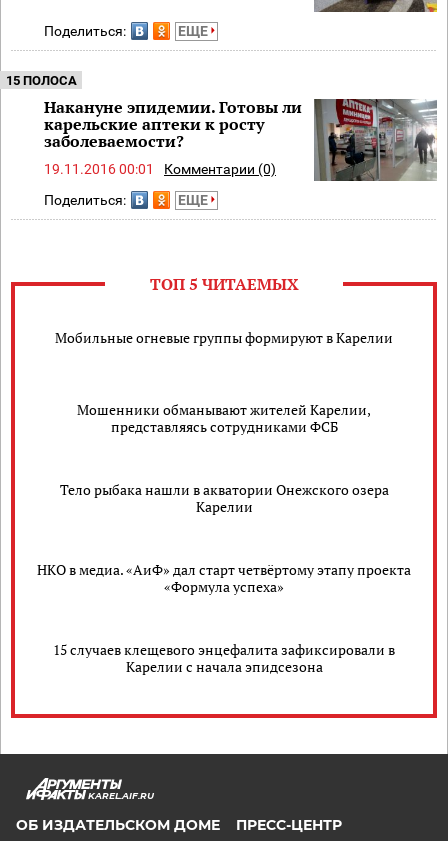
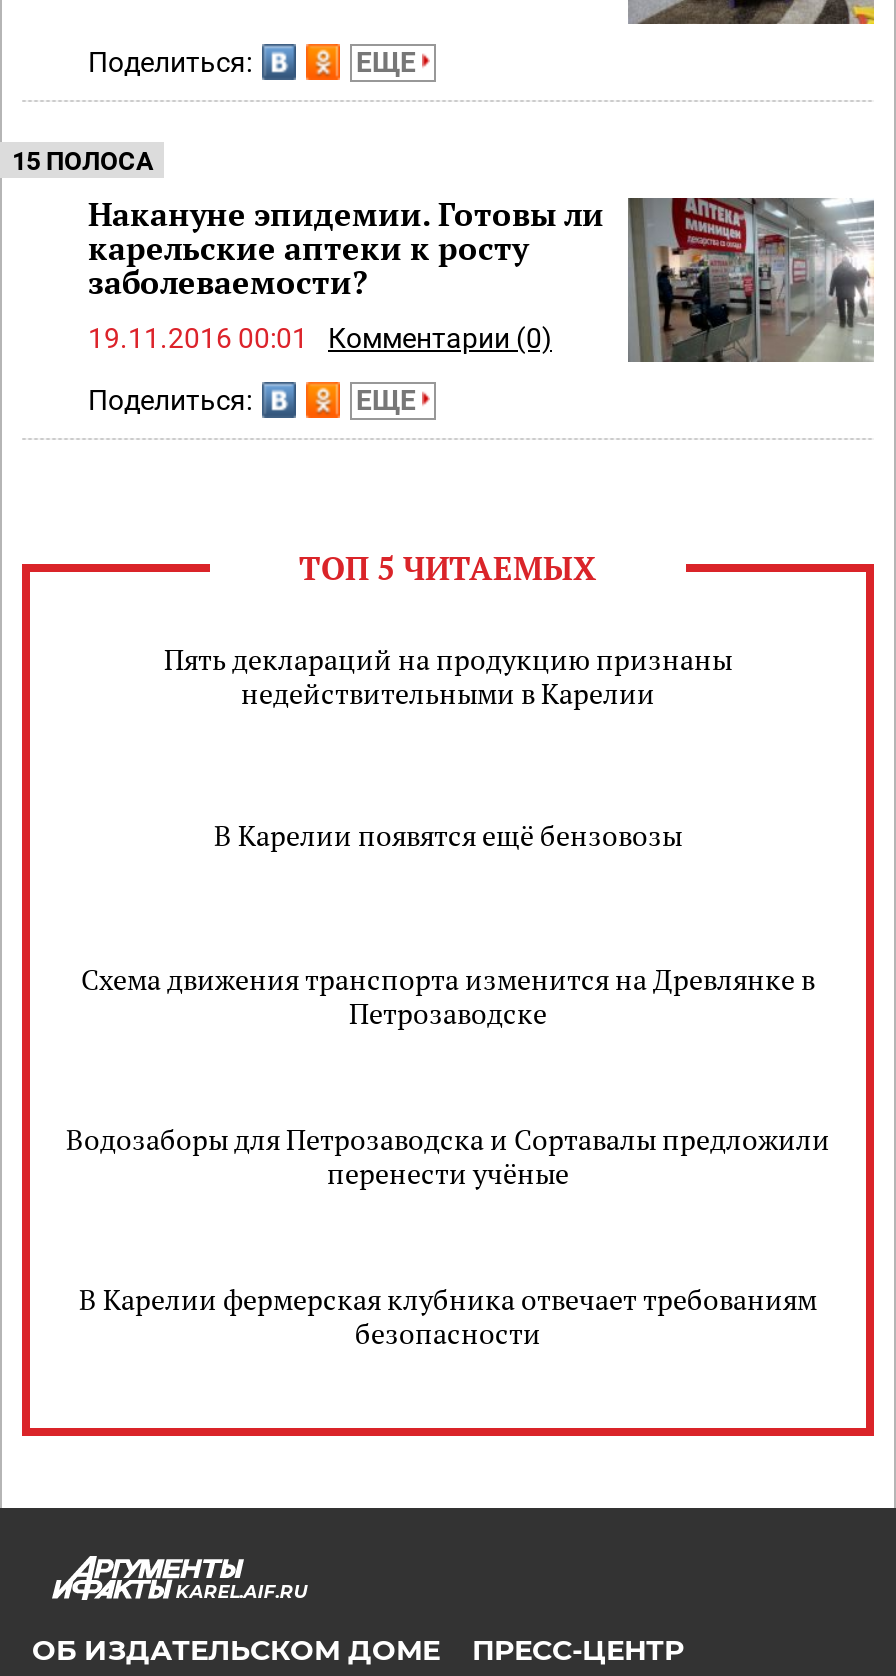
[55,328,393,347] Мобильные огневые группы формируют в Карелии -> [164,639,732,711] Пять деклараций на продукцию признаны | недействительными в Карелии
[77,400,371,436] Мошенники обманывают жителей Карелии, | представляясь сотрудниками ФСБ -> [214,816,682,854] В Карелии появятся ещё бензовозы
[59,480,388,516] Тело рыбака нашли в акватории Онежского озера | Карелии -> [81,959,815,1031] Схема движения транспорта изменится на Древлянке в | Петрозаводске
[37,560,411,596] НКО в медиа. «АиФ» дал старт четвёртому этапу проекта | «Формула успеха» -> [66,1119,830,1191] Водозаборы для Петрозаводска и Сортавалы предложили | перенести учёные
[53,640,395,676] 15 случаев клещевого энцефалита зафиксировали в | Карелии с начала эпидсезона -> [79,1279,817,1351] В Карелии фермерская клубника отвечает требованиям | безопасности

